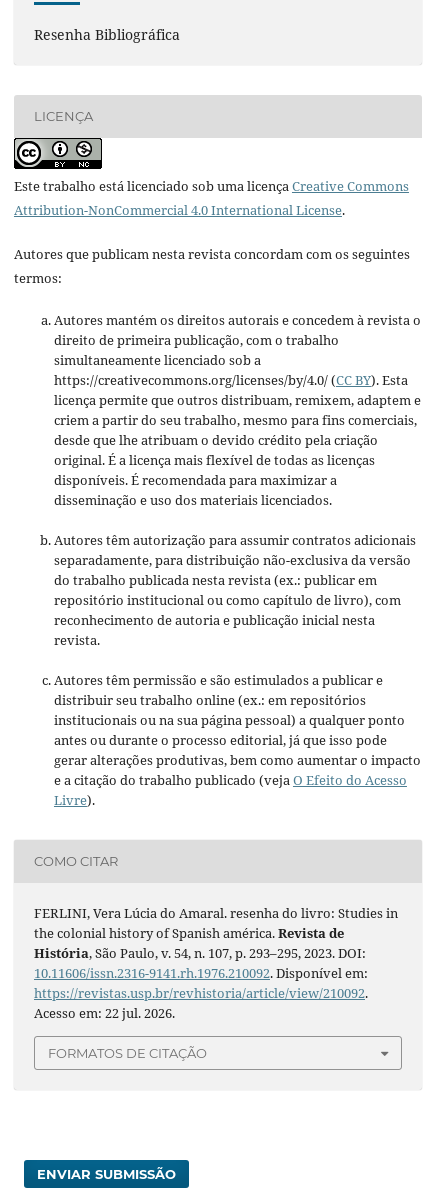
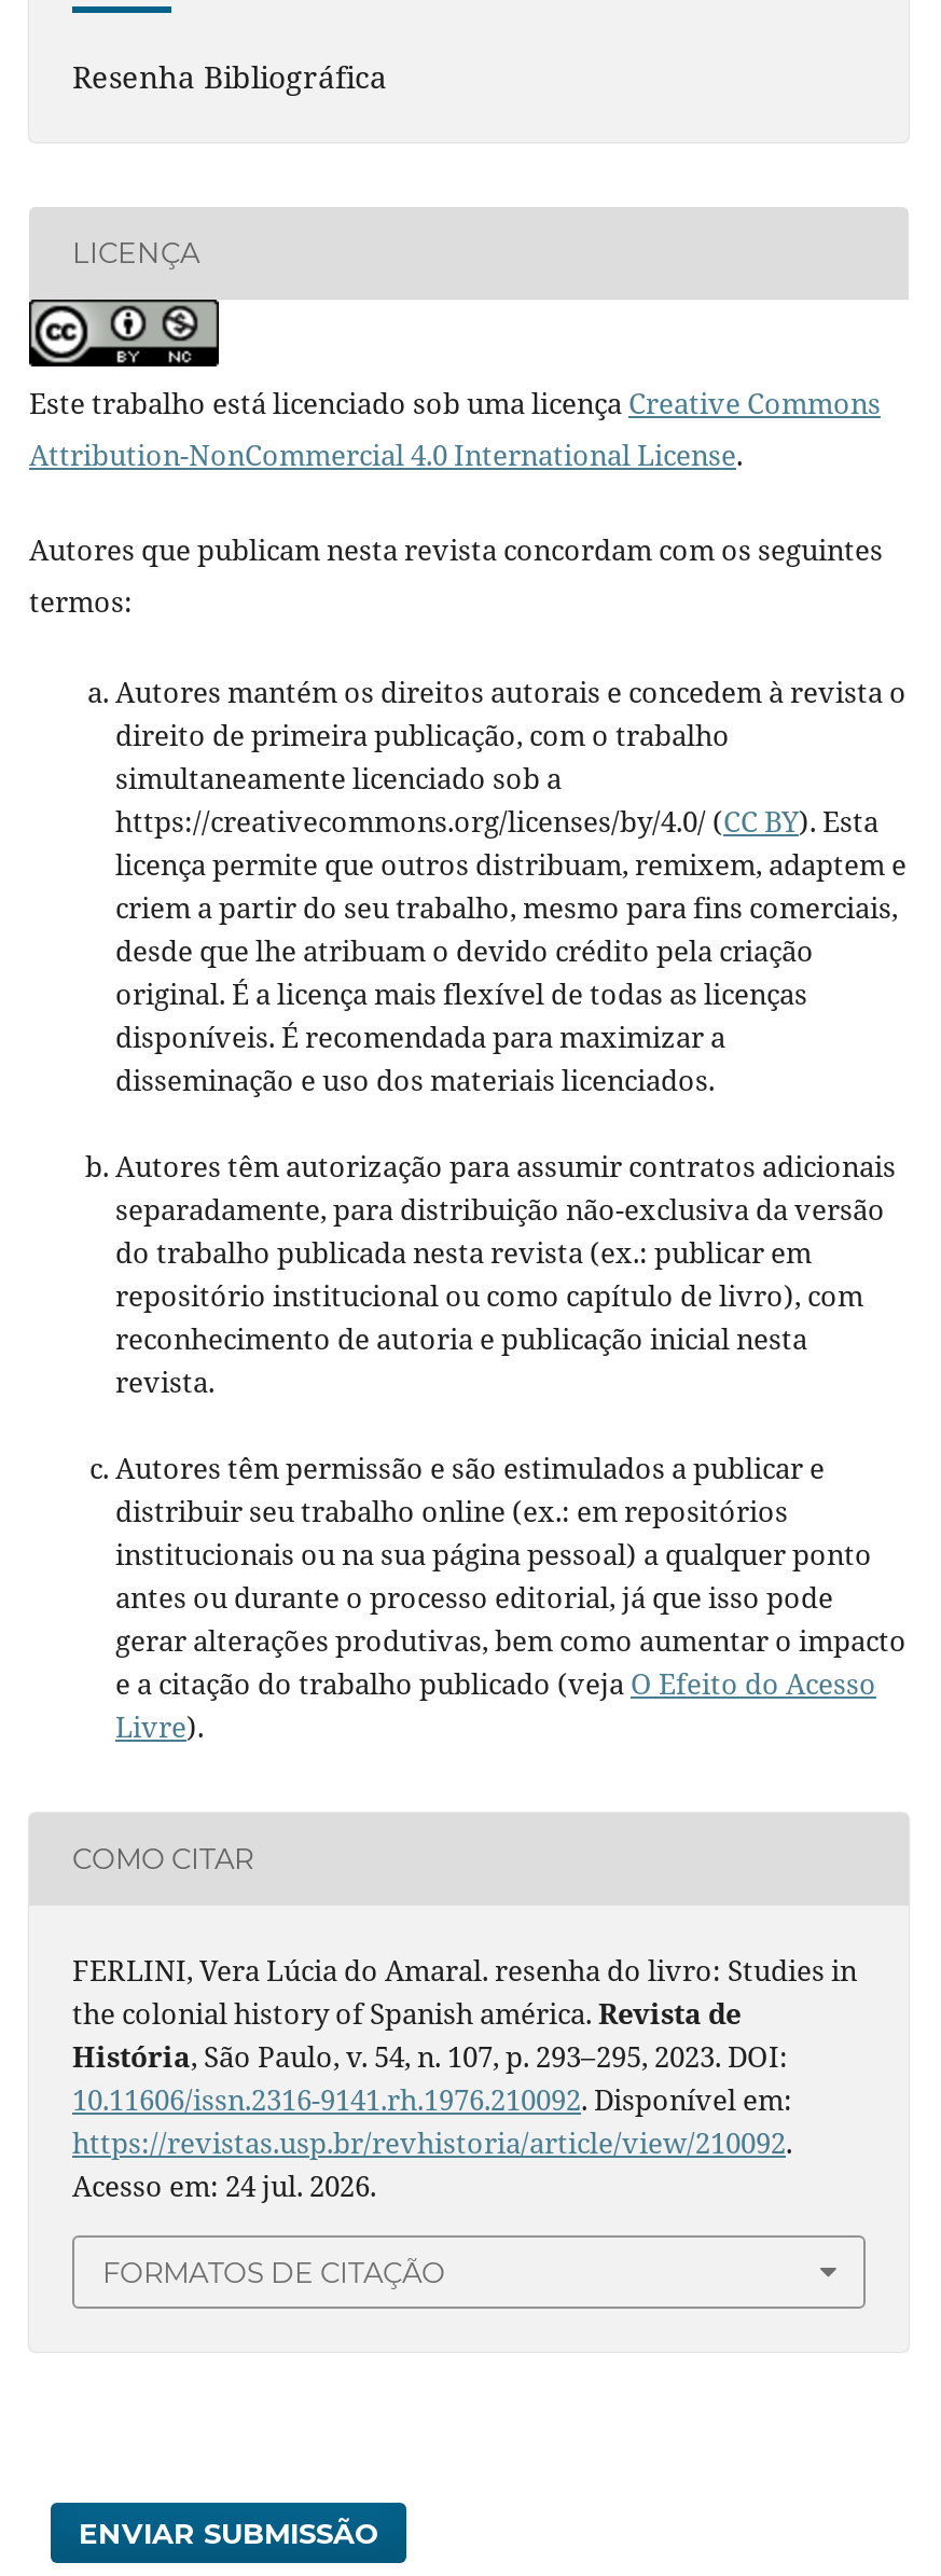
[34,1004,175,1022] Acesso em: 22 jul. 2026. -> [72,2166,376,2205] Acesso em: 24 jul. 2026.

